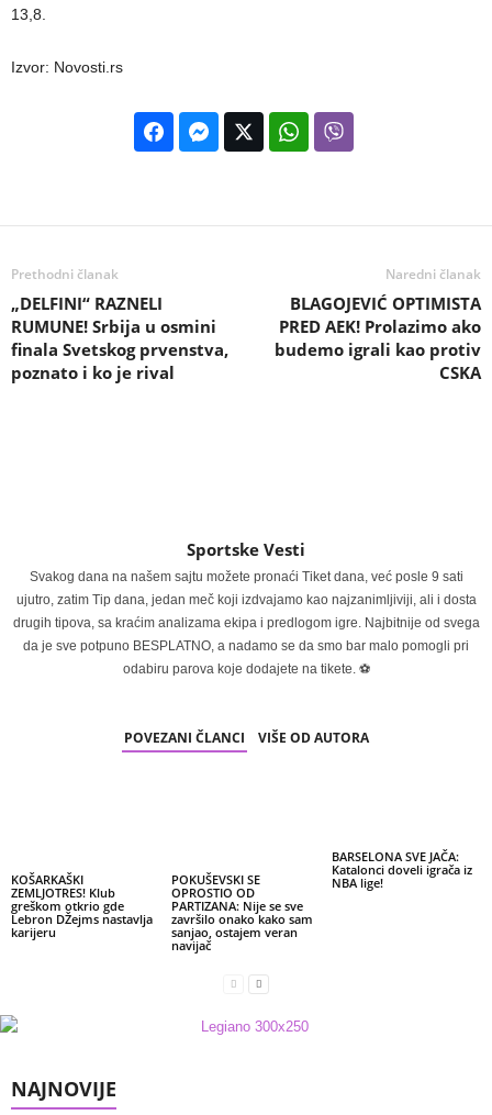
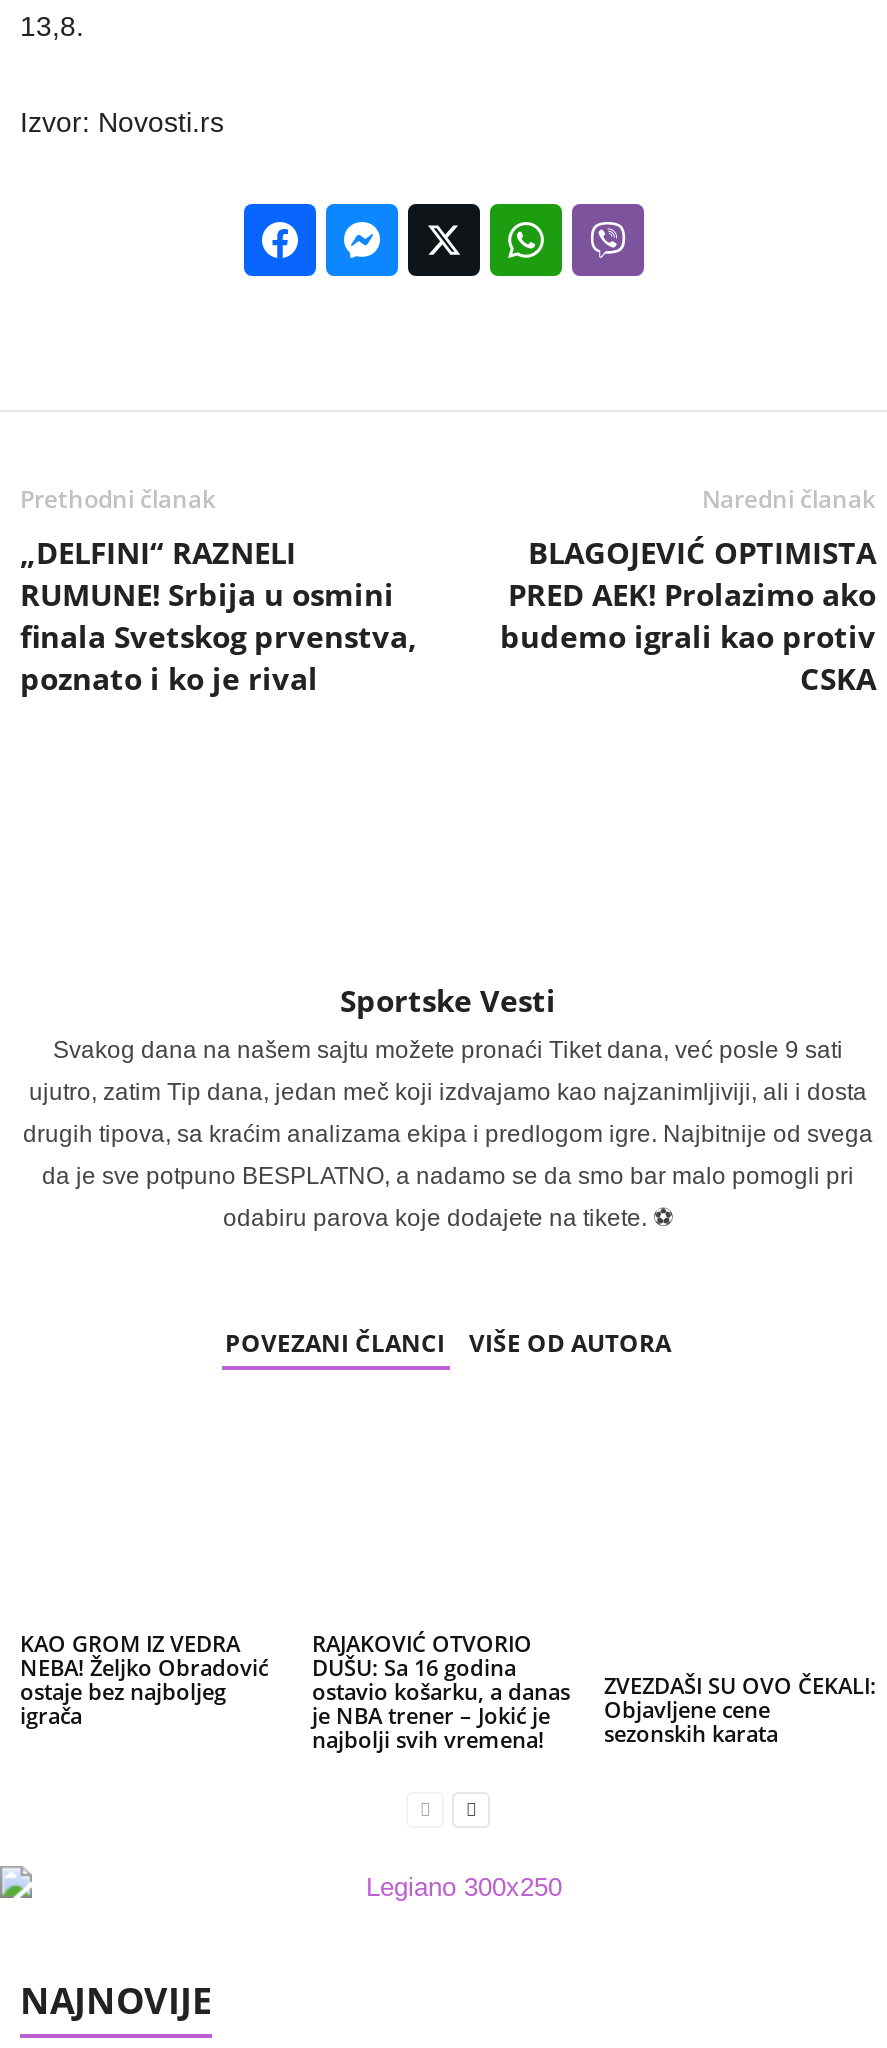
[332,848,472,891] BARSELONA SVE JAČA: | Katalonci doveli igrača iz | NBA lige! -> [604,1670,876,1748] ZVEZDAŠI SU OVO ČEKALI: | Objavljene cene | sezonskih karata
[11,871,153,940] KOŠARKAŠKI | ZEMLJOTRES! Klub | greškom otkrio gde | Lebron DŽejms nastavlja | karijeru -> [20,1628,268,1730] KAO GROM IZ VEDRA | NEBA! Željko Obradović | ostaje bez najboljeg | igrača
[171,871,313,954] POKUŠEVSKI SE | OPROSTIO OD | PARTIZANA: Nije se sve | završilo onako kako sam | sanjao, ostajem veran | navijač -> [312,1628,570,1754] RAJAKOVIĆ OTVORIO | DUŠU: Sa 16 godina | ostavio košarku, a danas | je NBA trener – Jokić je | najbolji svih vremena!

